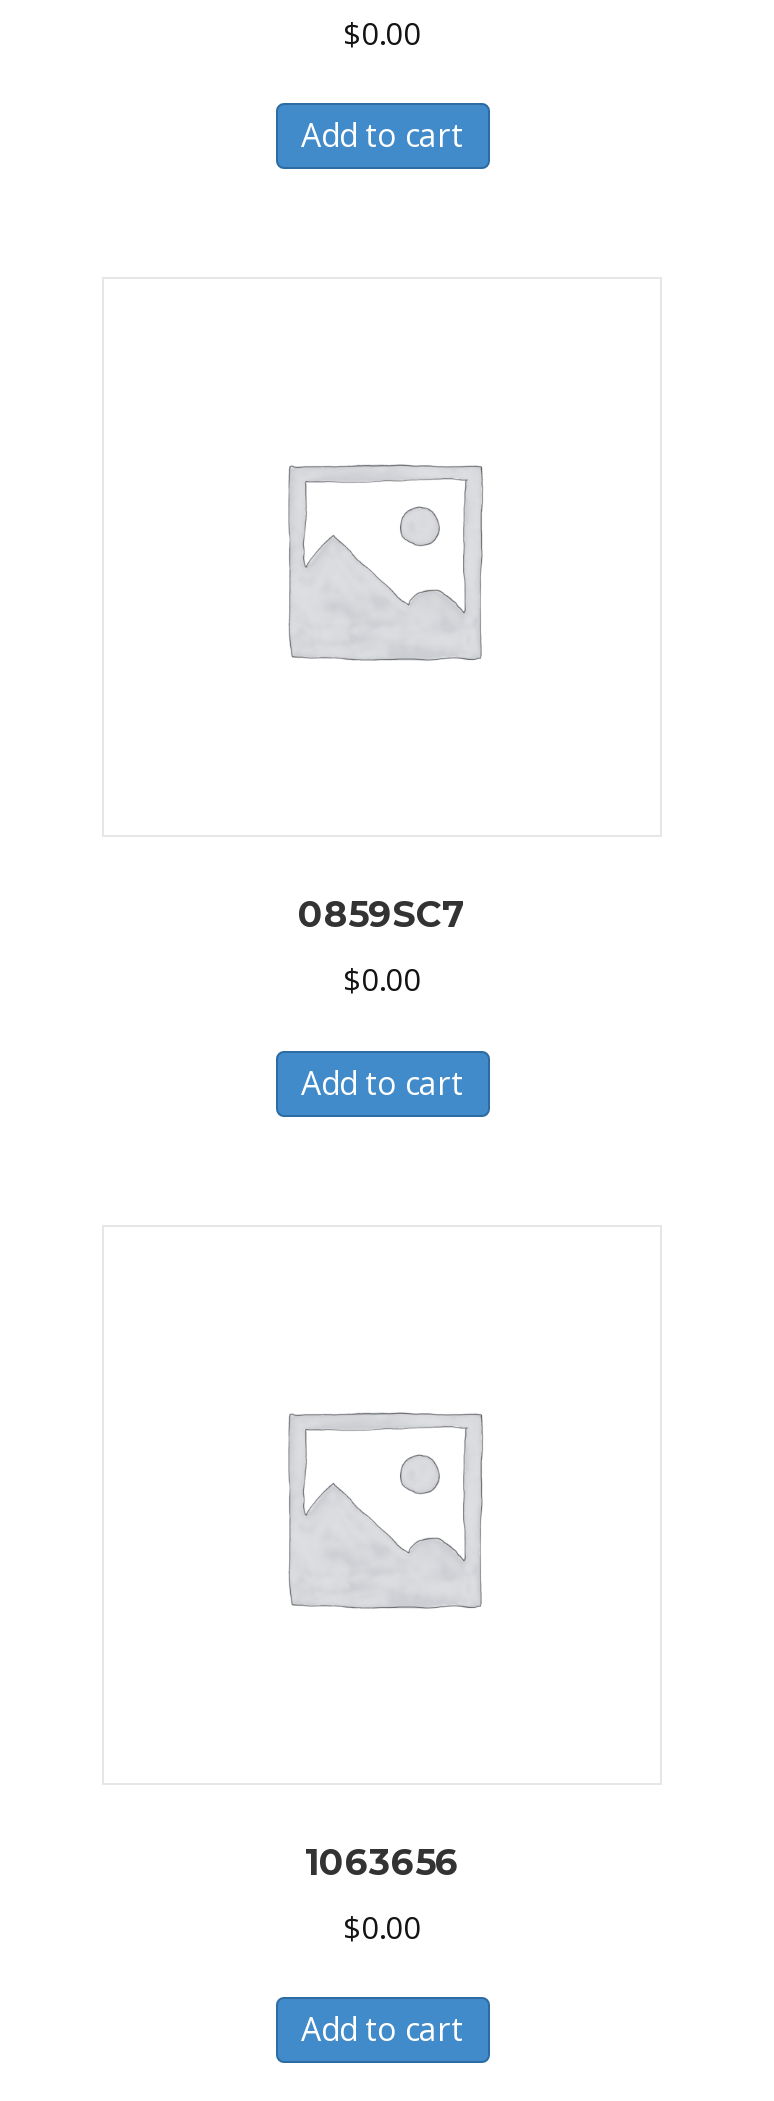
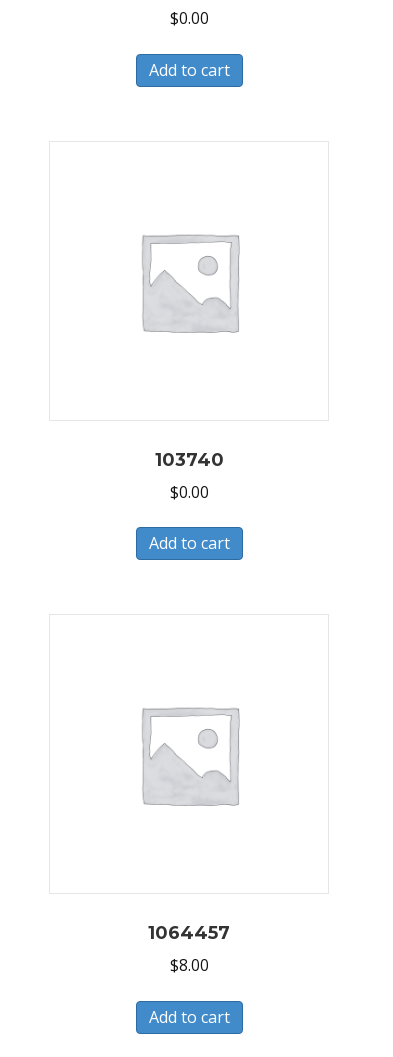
[298,893,466,937] 0859SC7 -> [154,449,223,471] 103740
[305,1840,459,1884] 1063656 -> [148,922,230,944] 1064457
[343,1906,421,1948] $0.00 -> [169,955,208,976] $8.00

